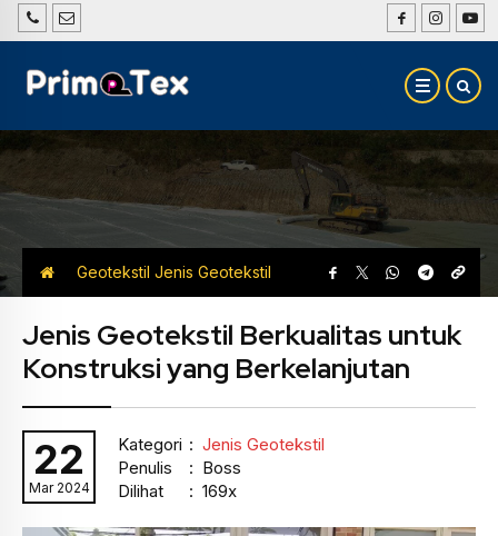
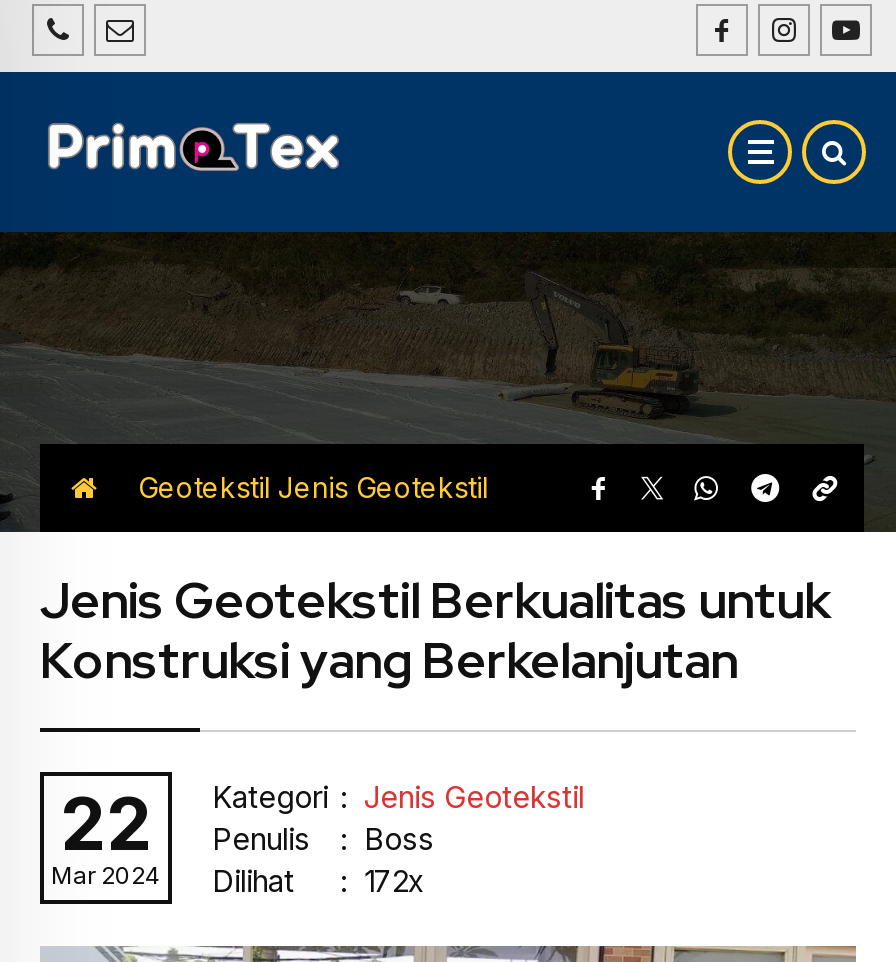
[28,479,237,502] Mar 2024 Dilihat : 169x -> [51,860,424,900] Mar 2024 Dilihat : 172x

